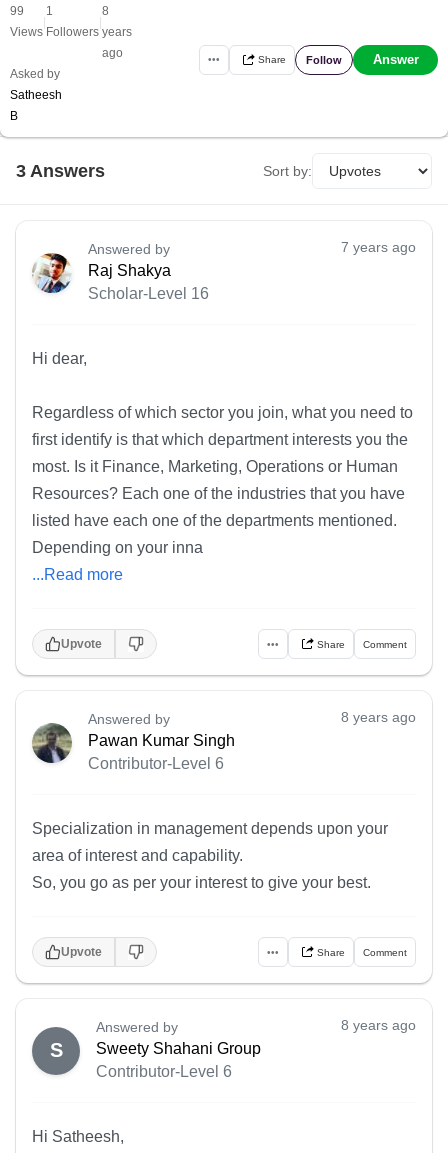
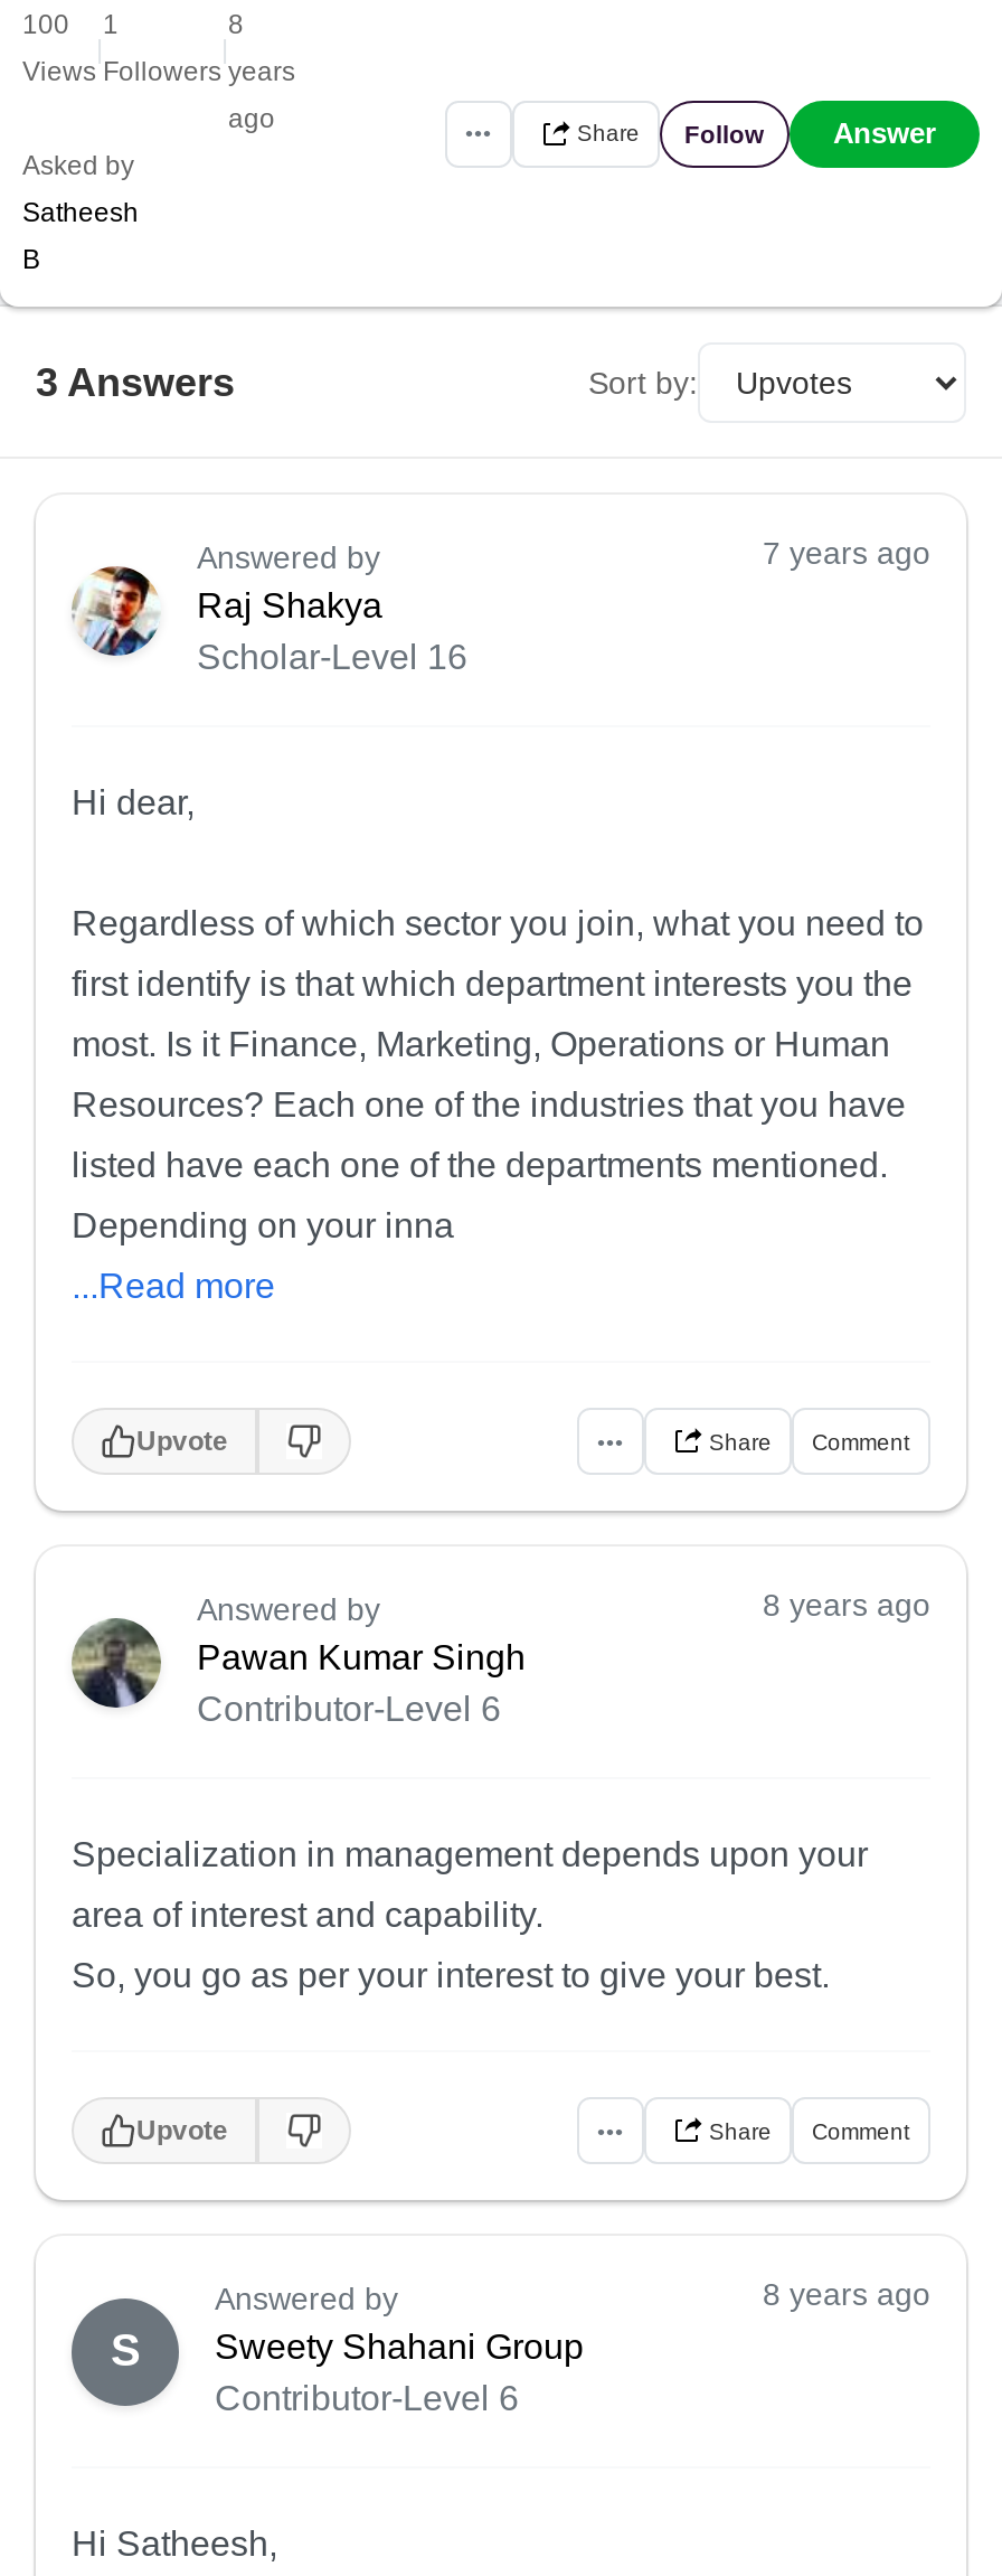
[10,4,53,18] 99 1 -> [22,9,119,40] 100 1

